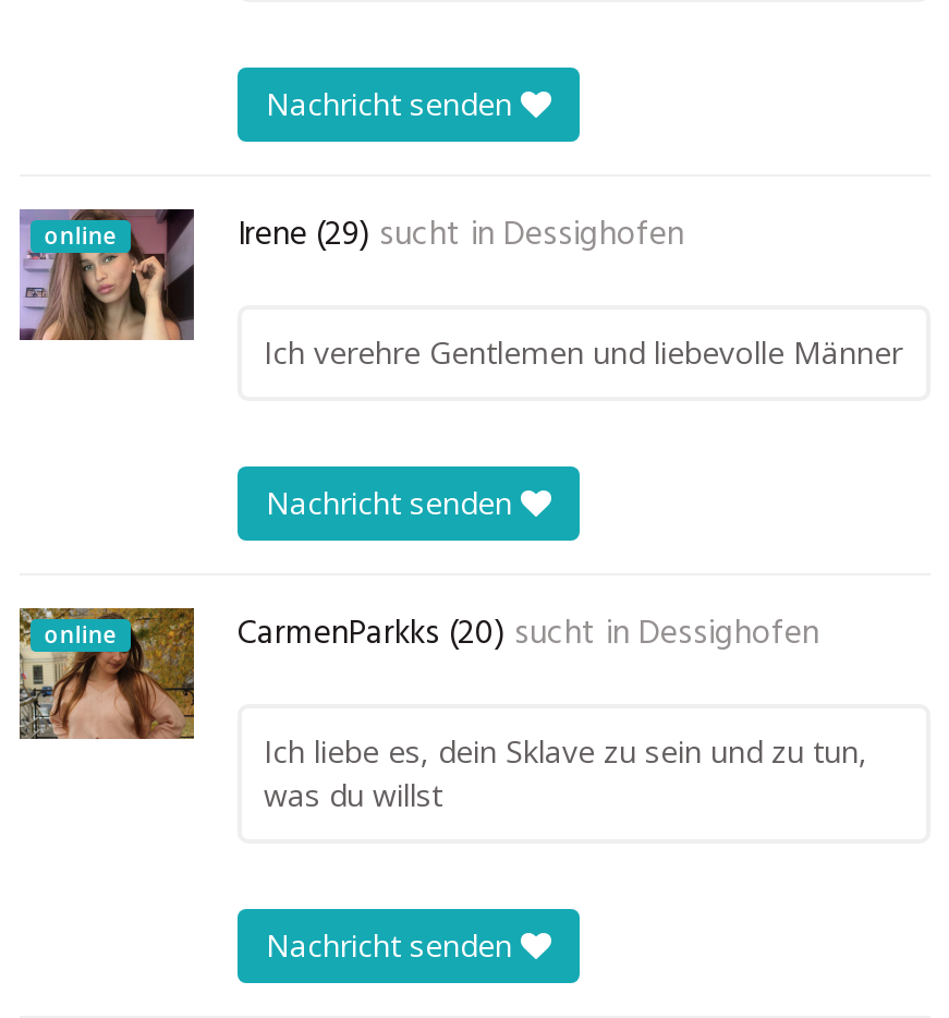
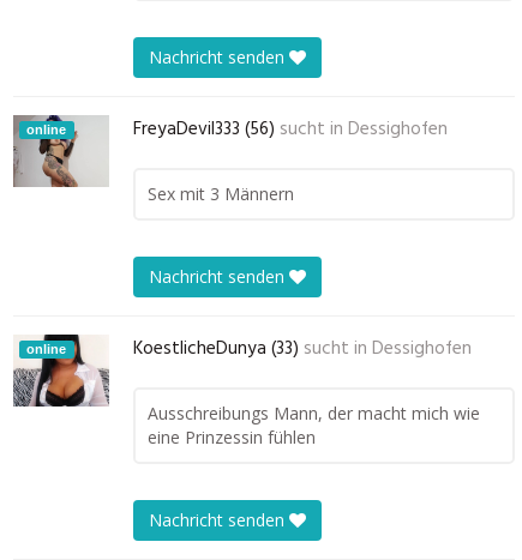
[20,207,684,340] [image] | Irene (29) sucht in Dessighofen -> [13,115,448,188] [image] | FreyaDevil333 (56) sucht in Dessighofen
[264,331,902,373] Ich verehre Gentlemen und liebevolle Männer -> [148,182,294,205] Sex mit 3 Männern
[17,606,819,741] [image] | CarmenParkks (20) sucht in Dessighofen -> [13,333,472,408] [image] | KoestlicheDunya (33) sucht in Dessighofen
[264,730,867,815] Ich liebe es, dein Sklave zu sein und zu tun, | was du willst -> [148,402,480,448] Ausschreibungs Mann, der macht mich wie | eine Prinzessin fühlen

